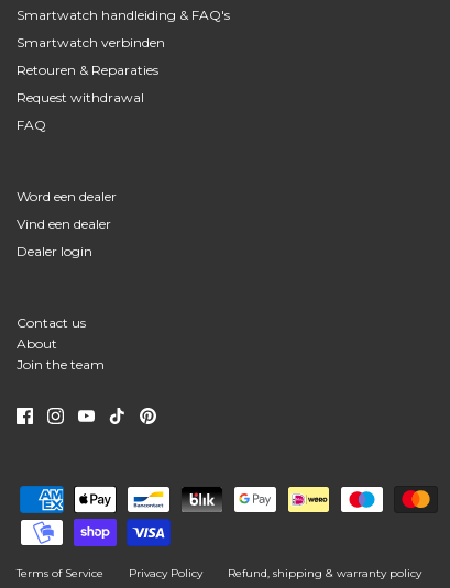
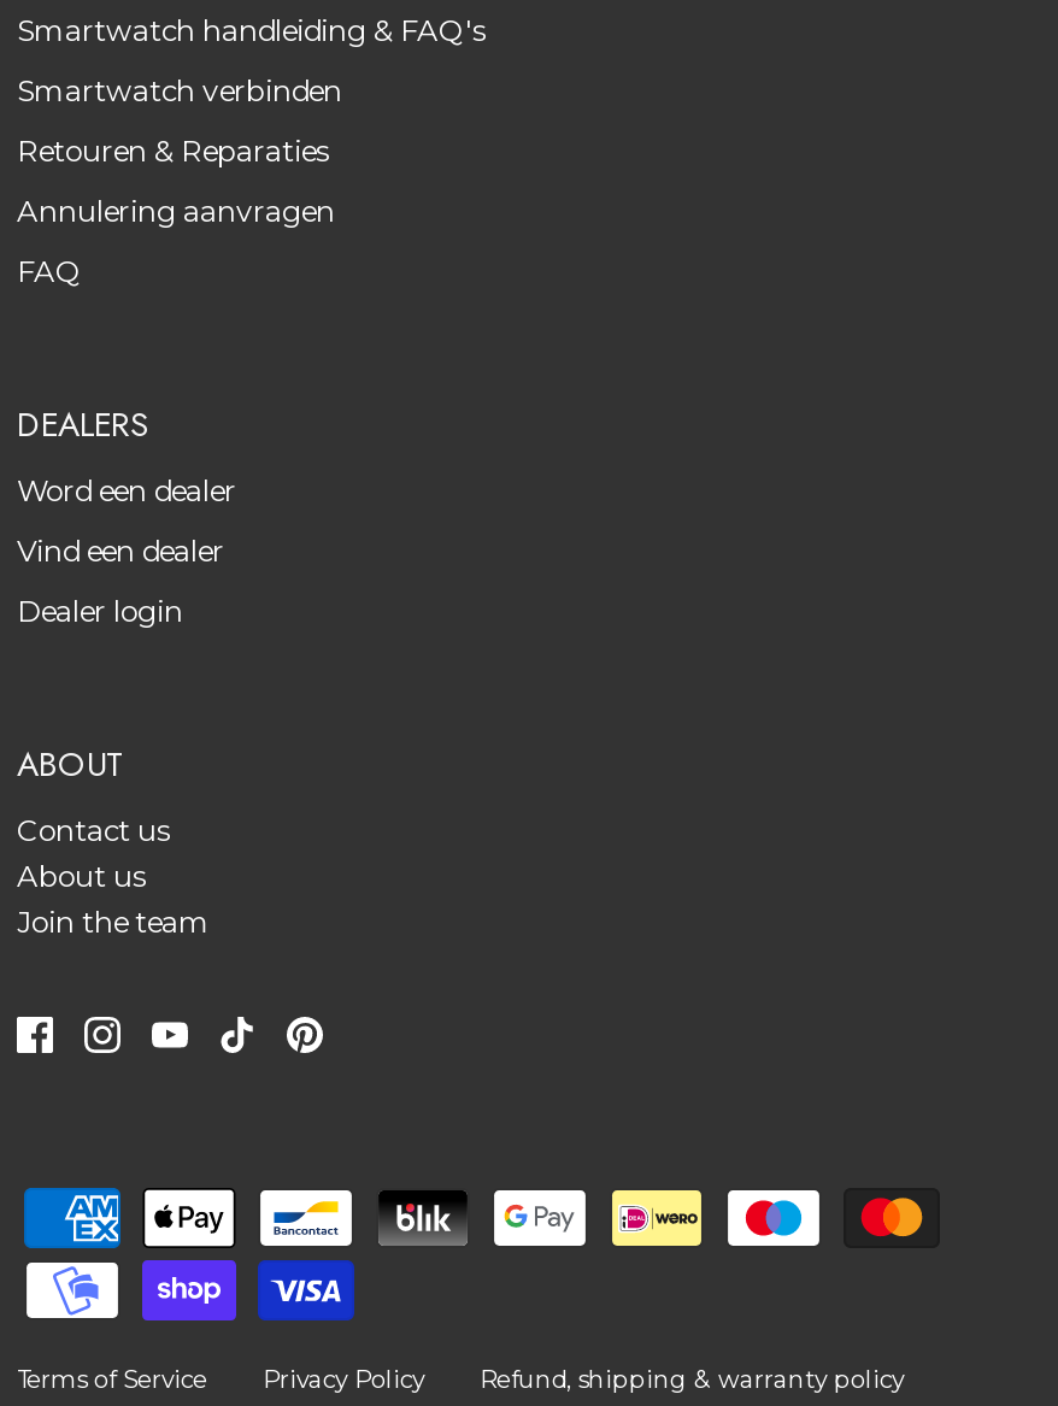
[17,89,144,105] Request withdrawal -> [17,192,335,228] Annulering aanvragen
none -> [17,399,149,447] DEALERS
none -> [17,739,125,787] ABOUT
[17,335,57,351] About -> [17,857,145,893] About us

